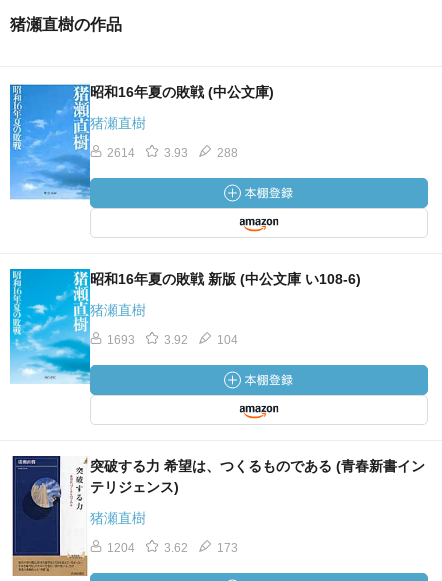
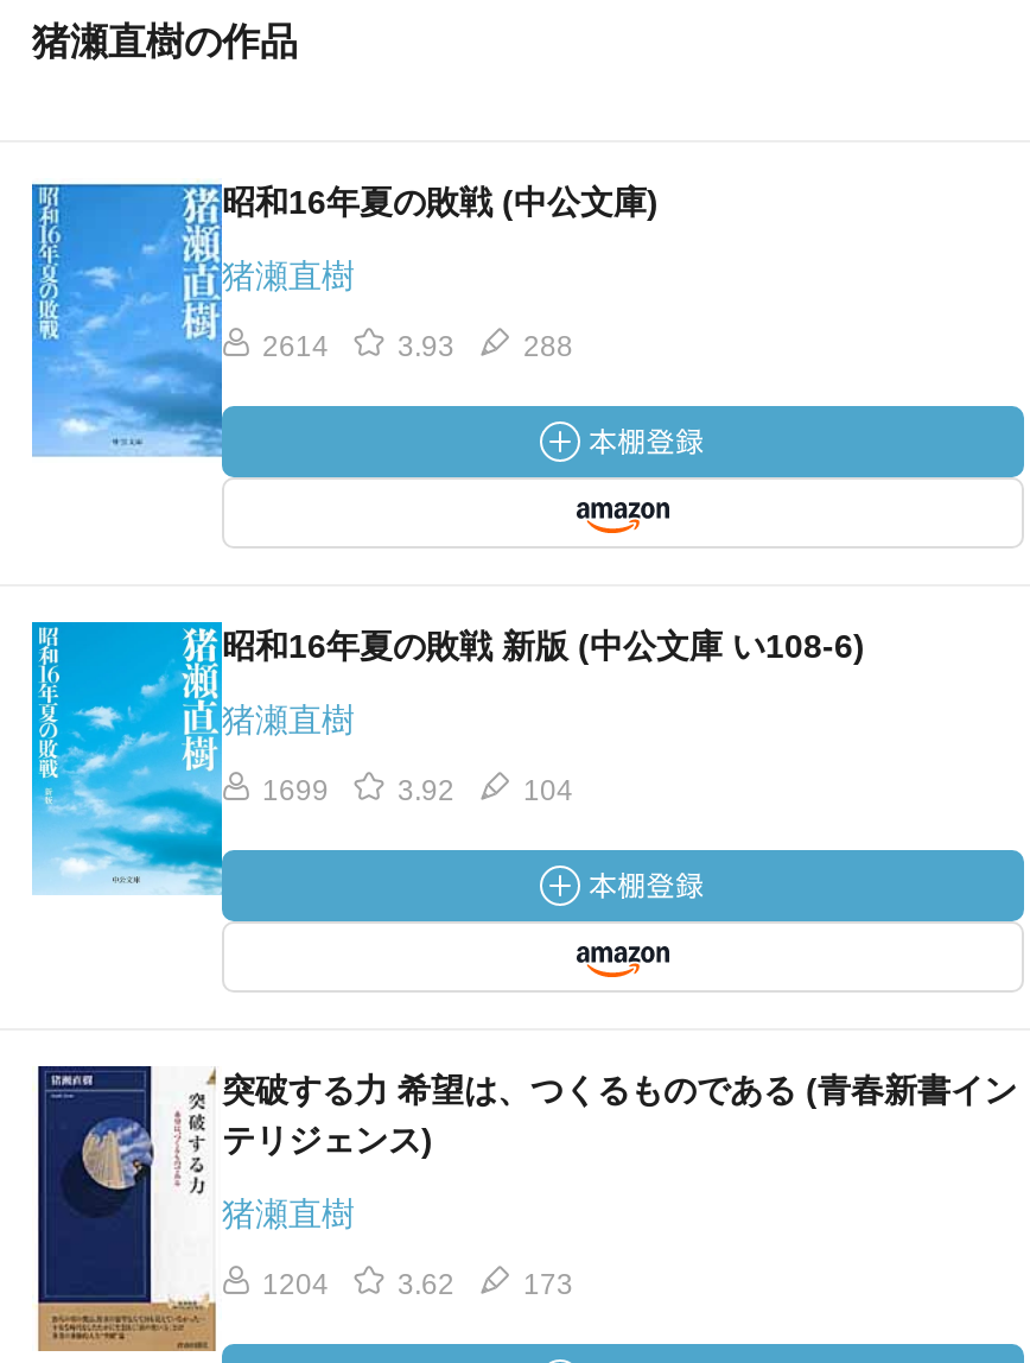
[107,333,135,347] 1693 -> [262,774,329,807] 1699

